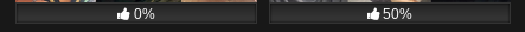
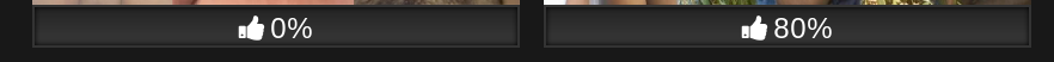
[383,6,413,23] 50% -> [773,12,833,46] 80%

